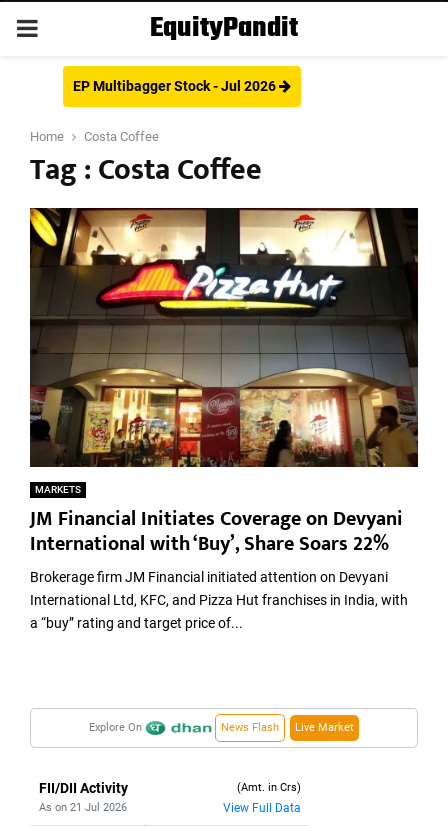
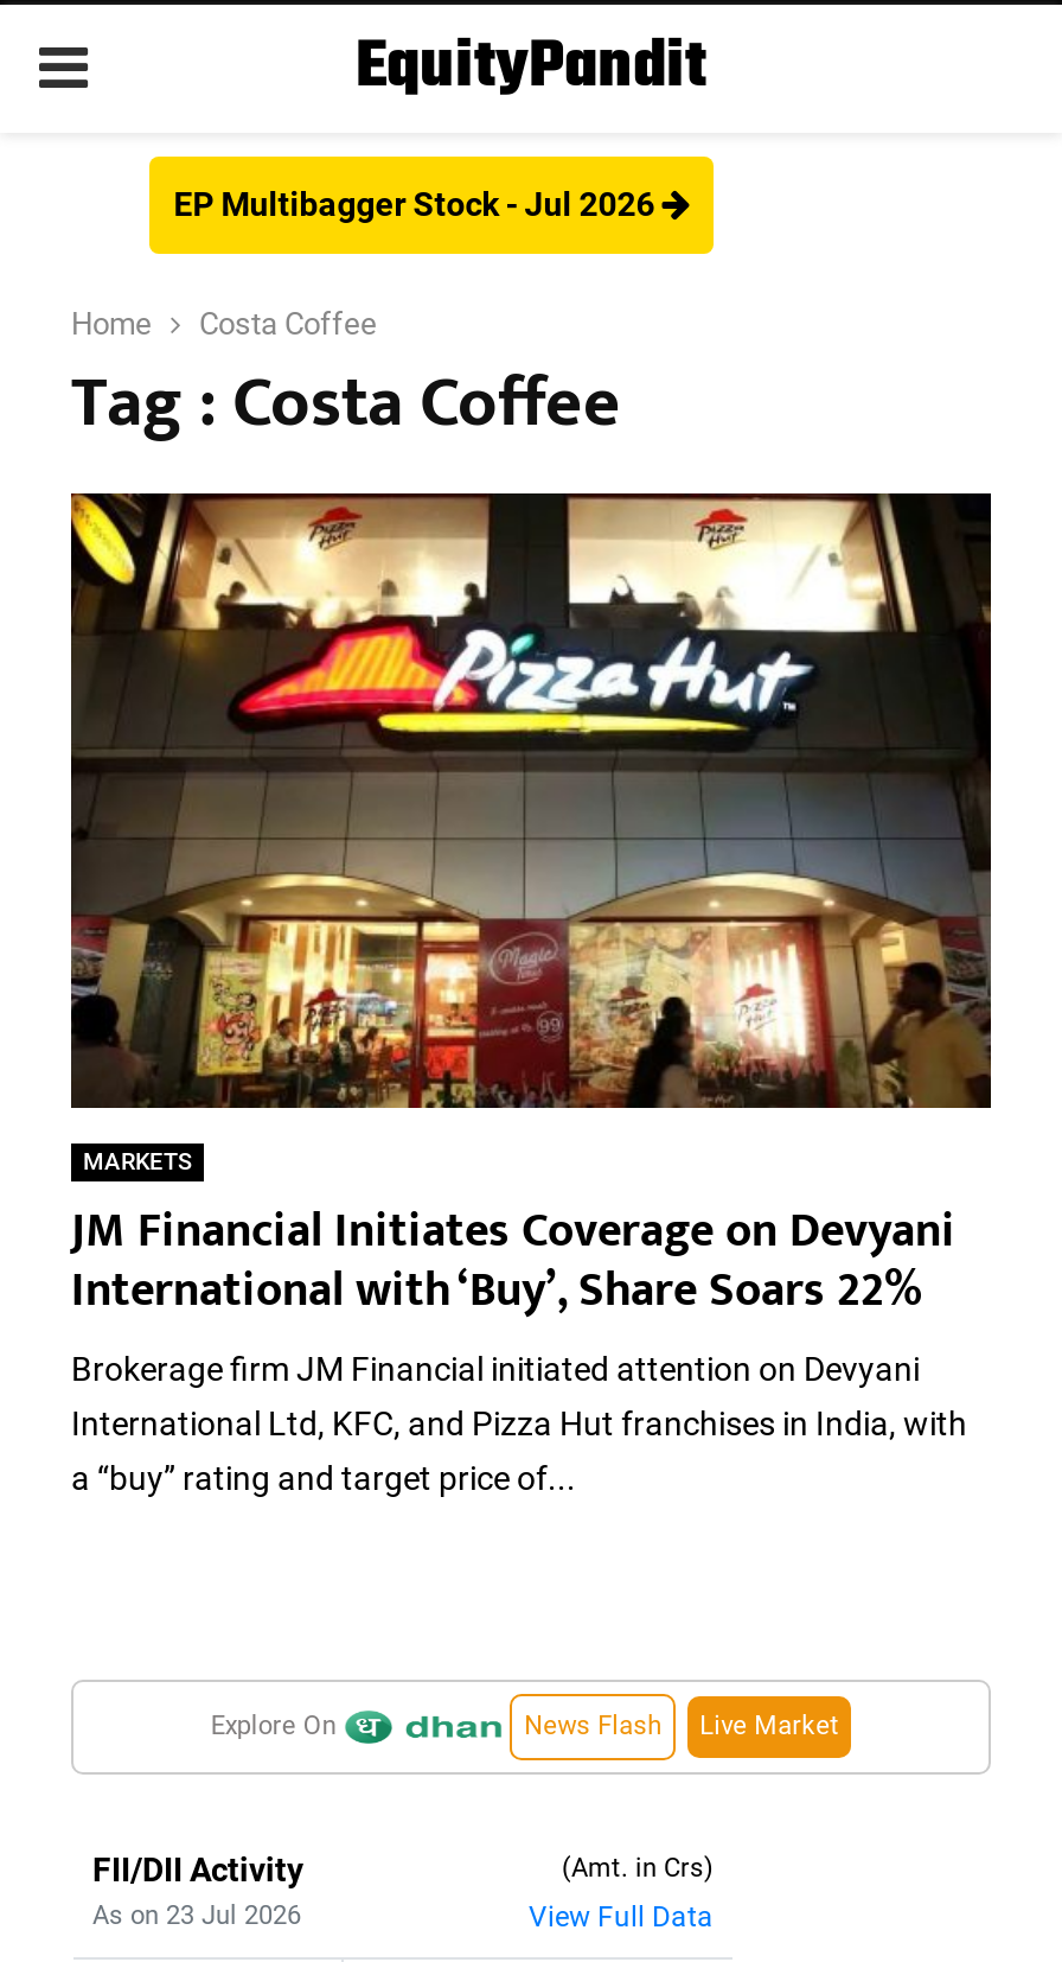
[39,801,127,814] As on 21 Jul 2026 -> [92,1900,301,1930] As on 23 Jul 2026

